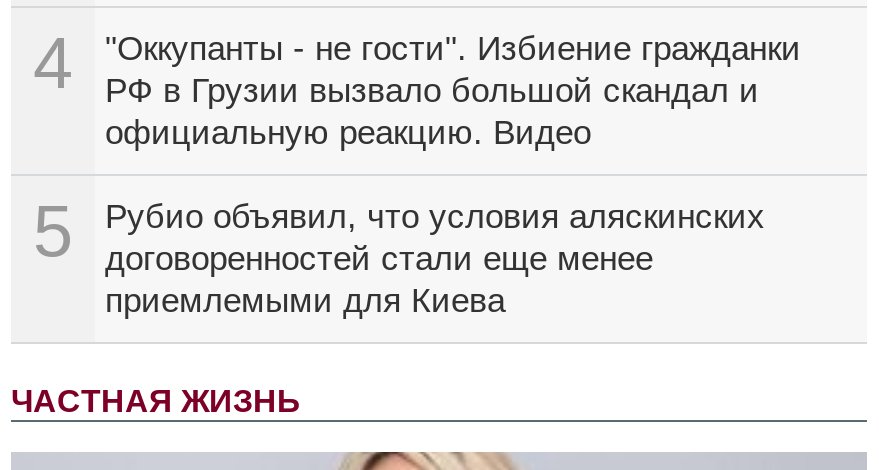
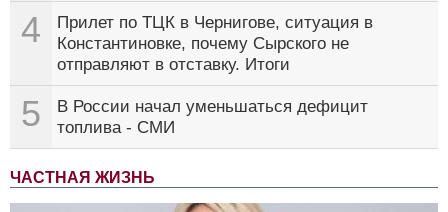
[105,31,801,153] "Оккупанты - не гости". Избиение гражданки | РФ в Грузии вызвало большой скандал и | официальную реакцию. Видео -> [57,13,373,74] Прилет по ТЦК в Чернигове, ситуация в | Константиновке, почему Сырского не | отправляют в отставку. Итоги
[105,199,765,321] Рубио объявил, что условия аляскинских | договоренностей стали еще менее | приемлемыми для Киева -> [57,97,368,137] В России начал уменьшаться дефицит | топлива - СМИ

